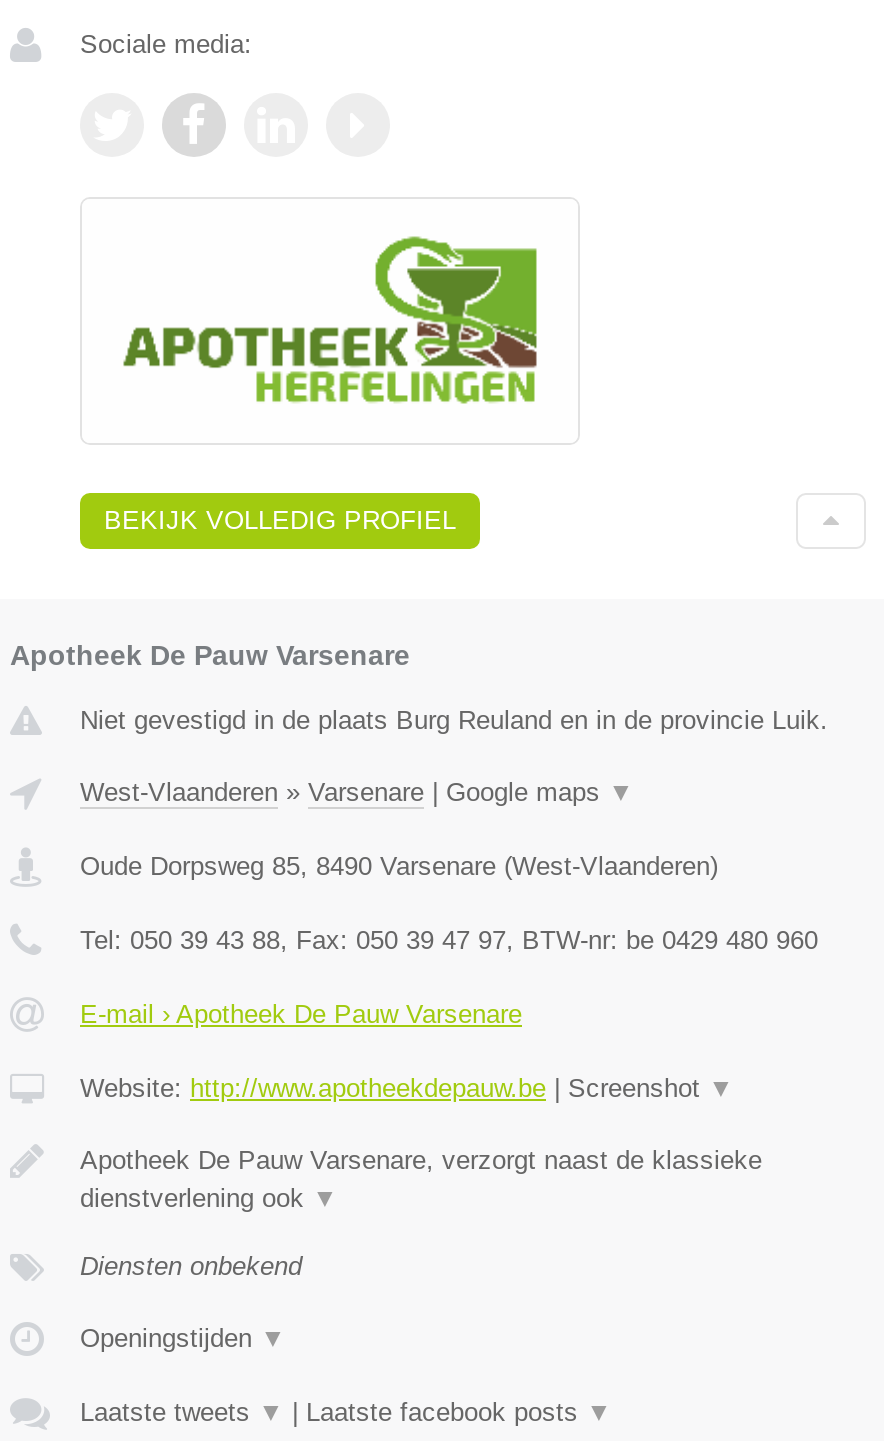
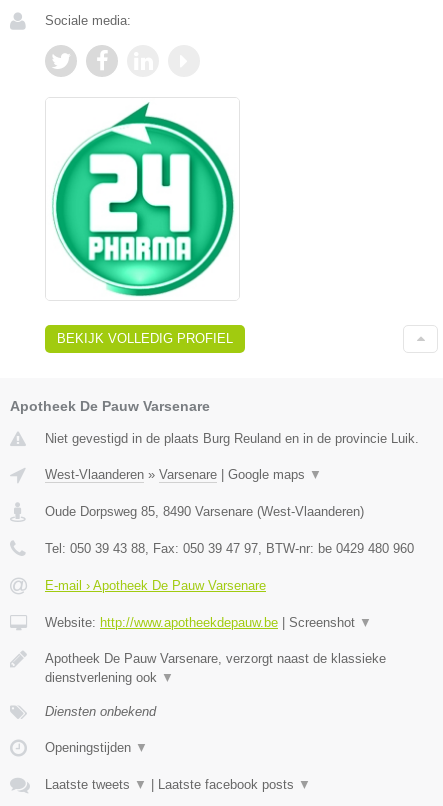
[118,217,538,435] [image] -> [51,102,245,297] [image]

